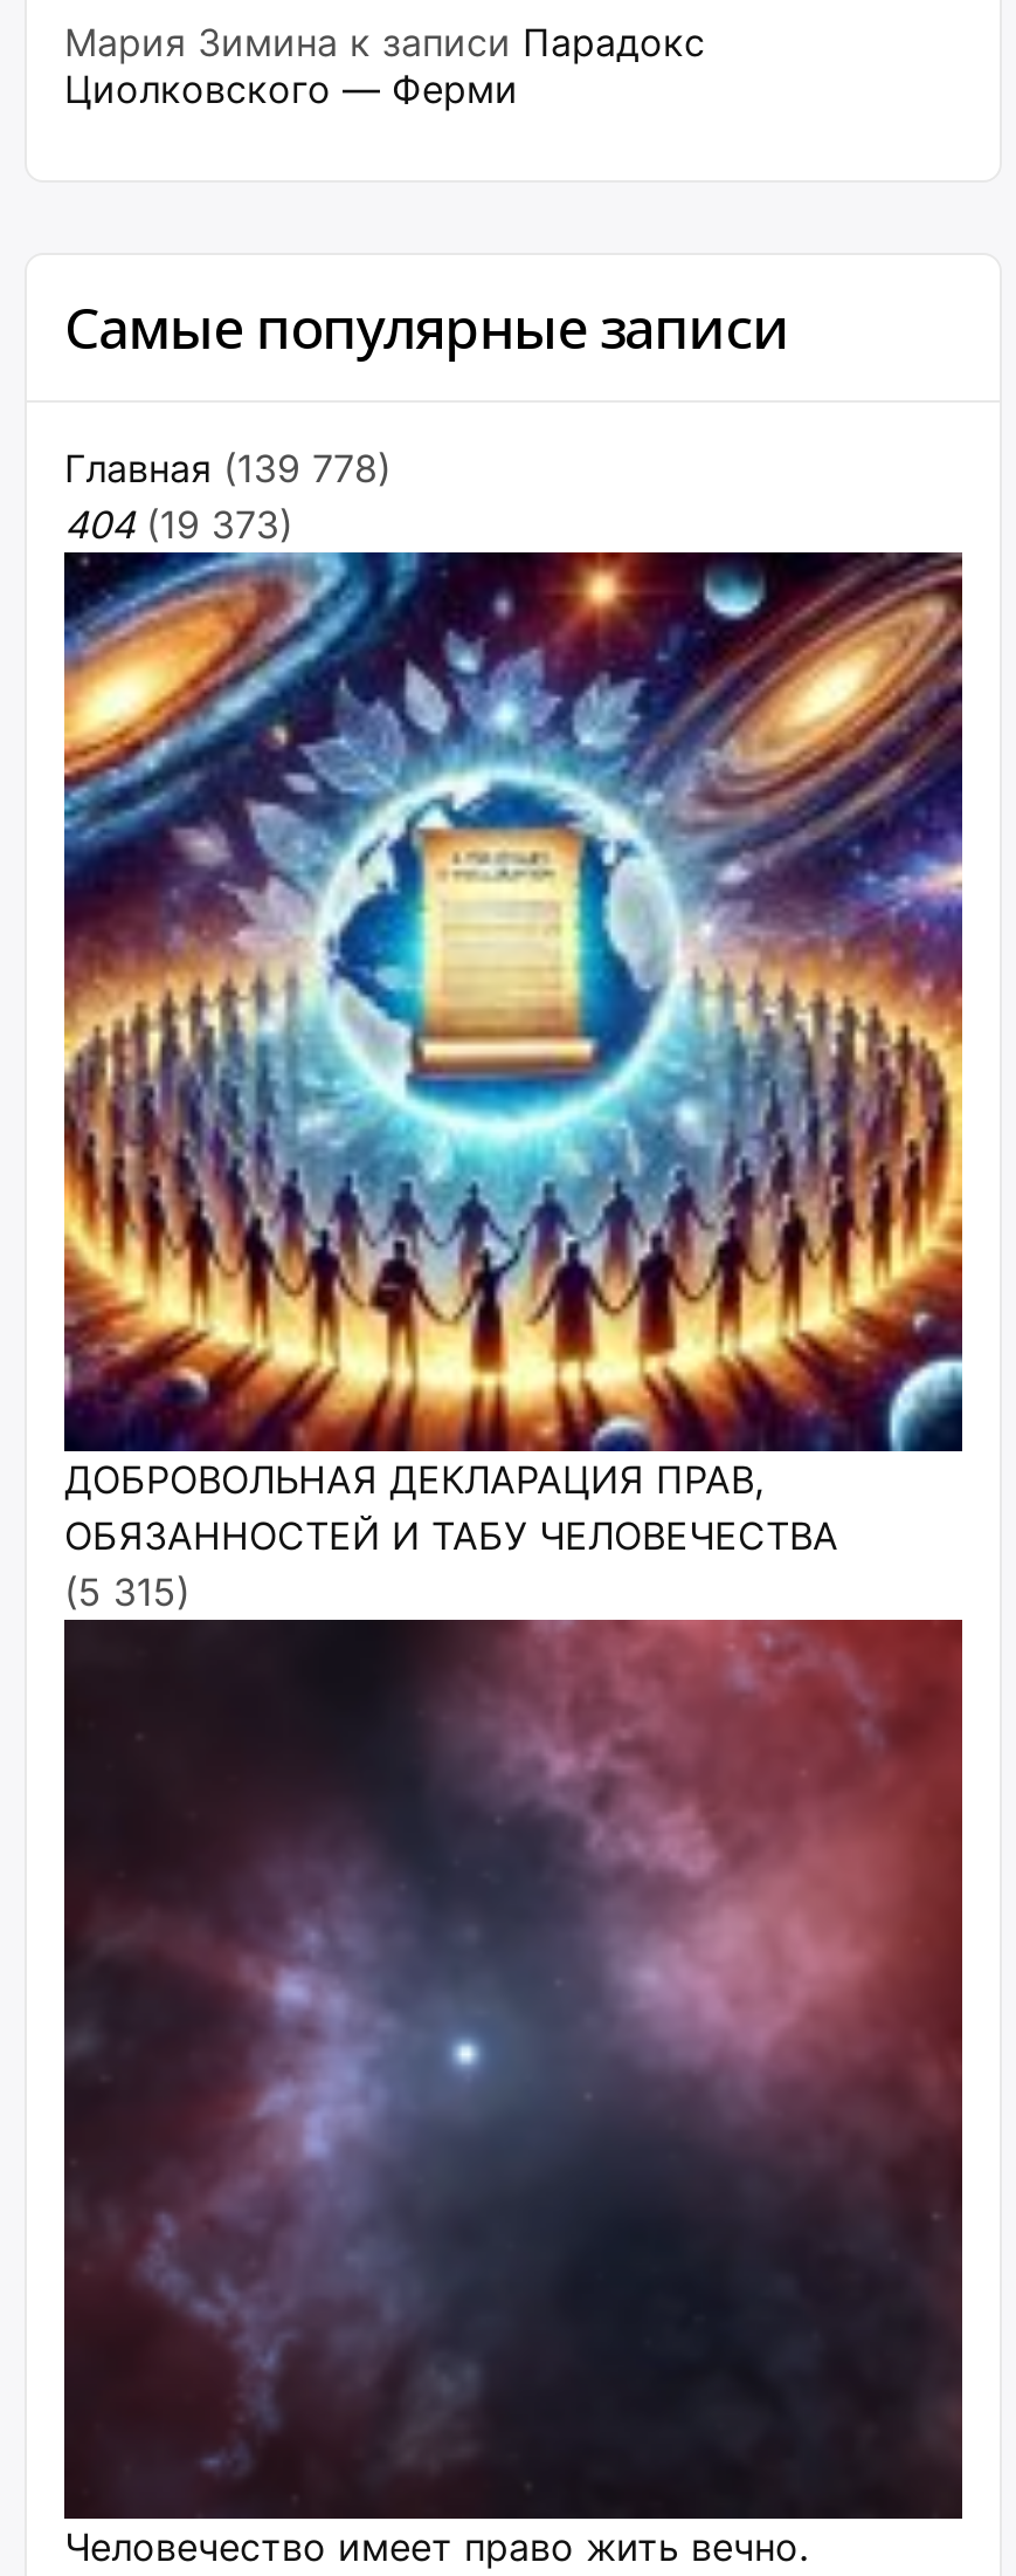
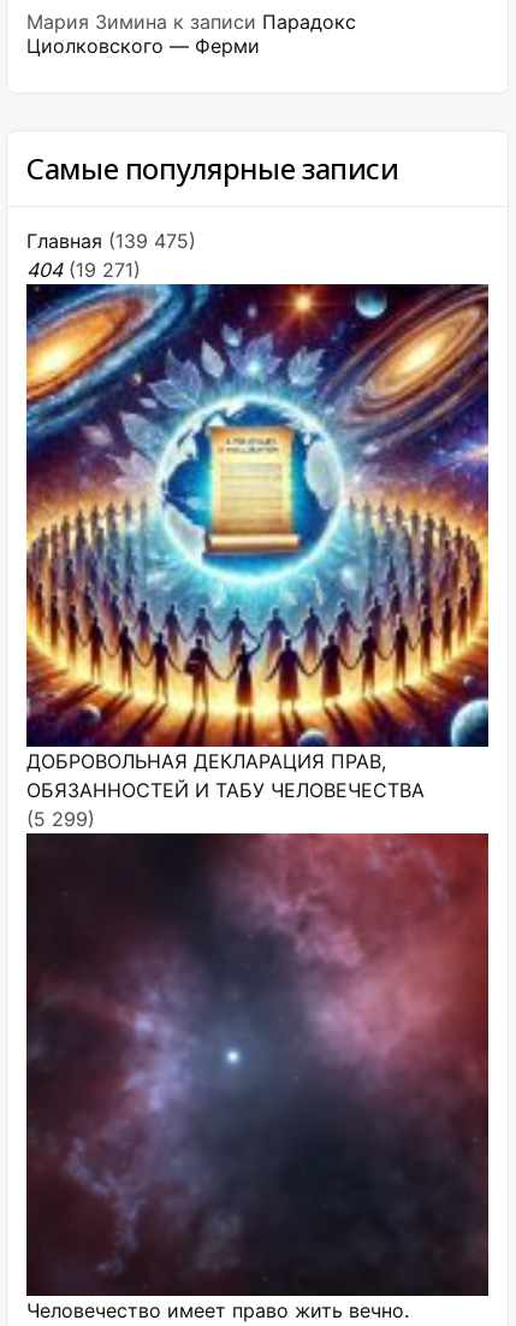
[64,444,392,491] Главная (139 778) -> [26,229,196,253] Главная (139 475)
[64,500,293,547] 404 (19 373) -> [26,258,141,282] 404 (19 271)
[64,1568,191,1615] (5 315) -> [26,807,95,831] (5 299)

